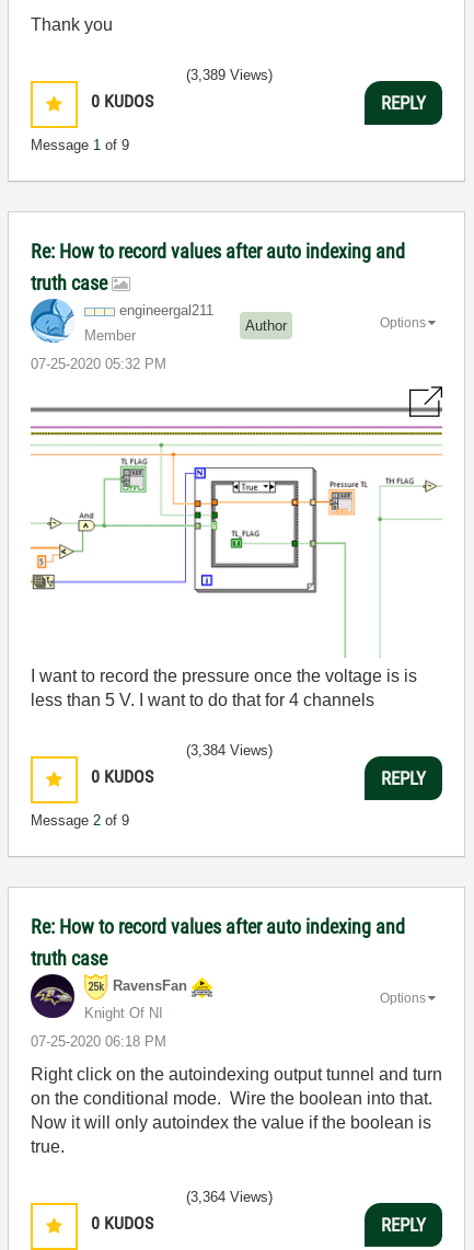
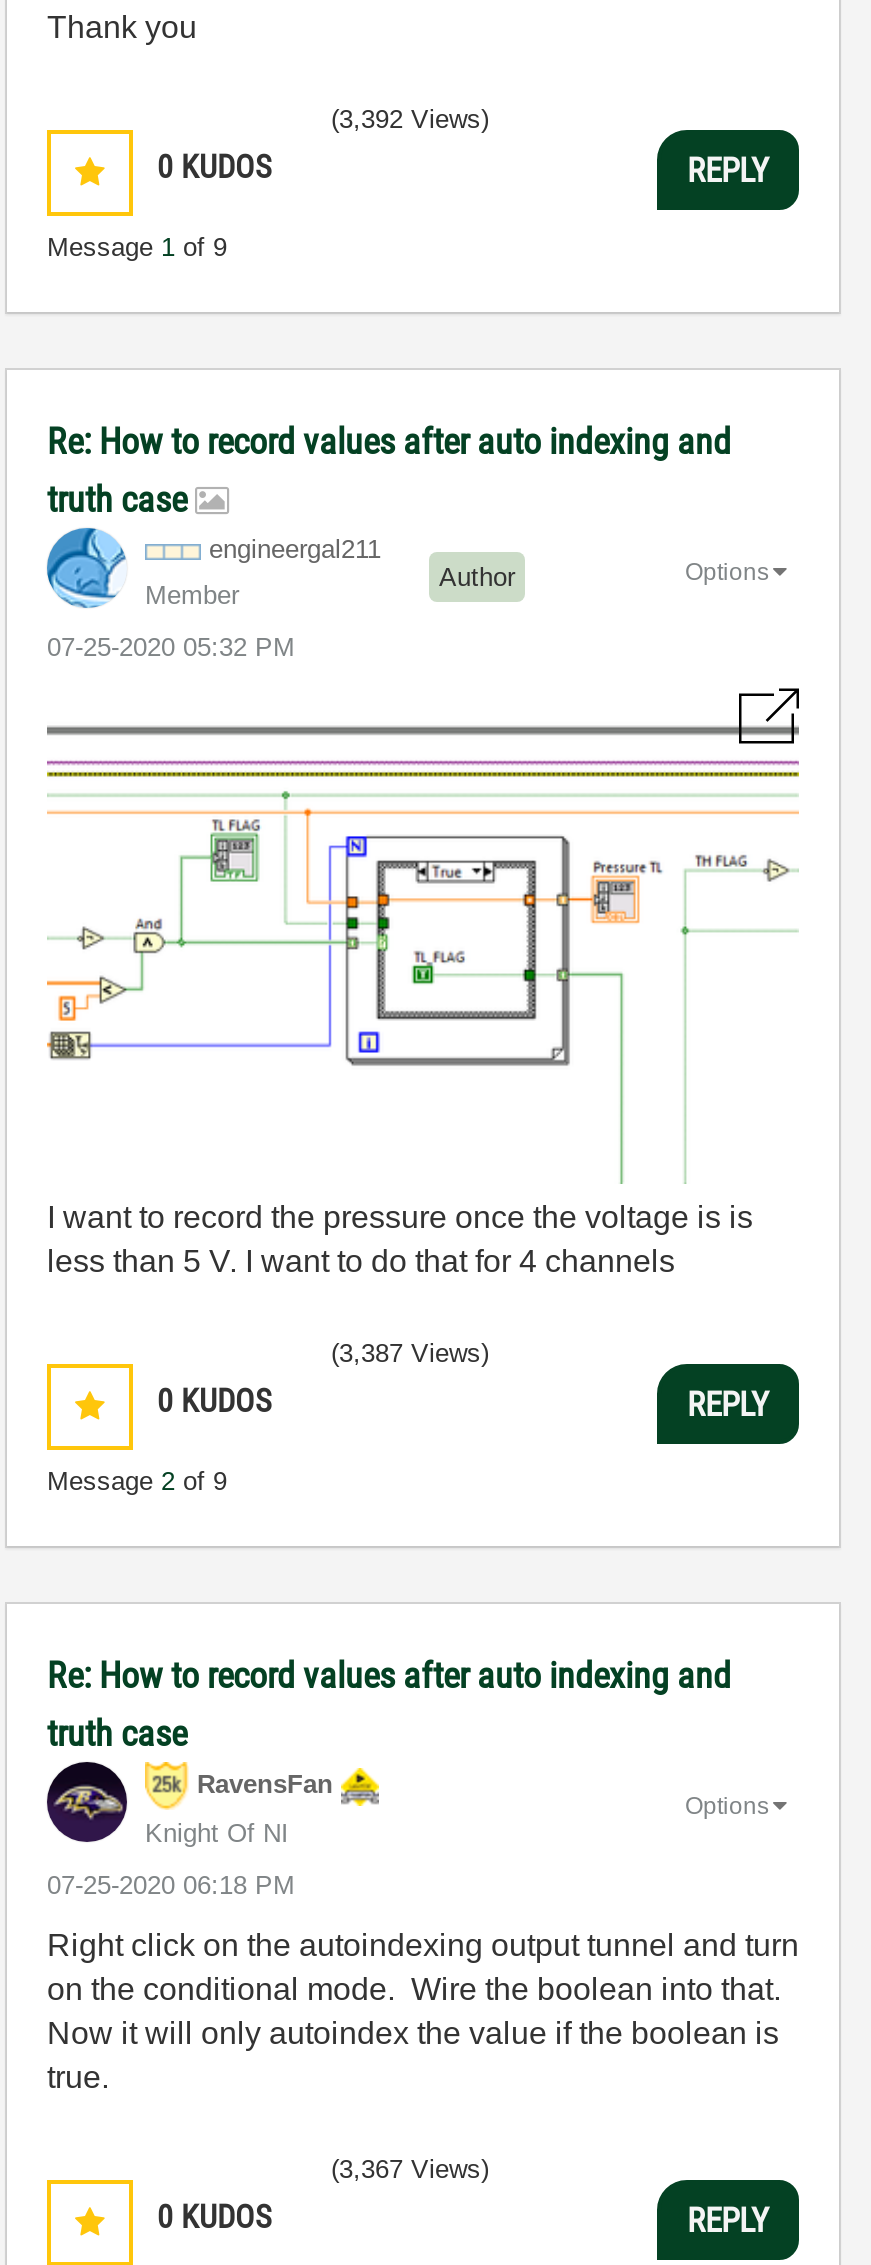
[186,67,273,83] (3,389 Views) -> [331,104,489,134] (3,392 Views)
[186,742,273,759] (3,384 Views) -> [331,1338,489,1368] (3,387 Views)
[186,1189,273,1205] (3,364 Views) -> [331,2154,489,2184] (3,367 Views)

